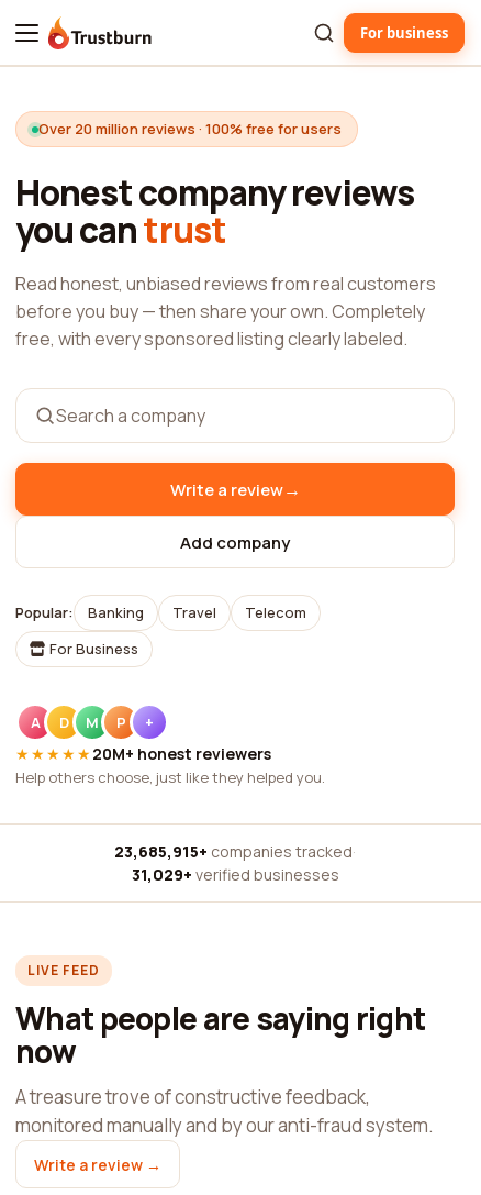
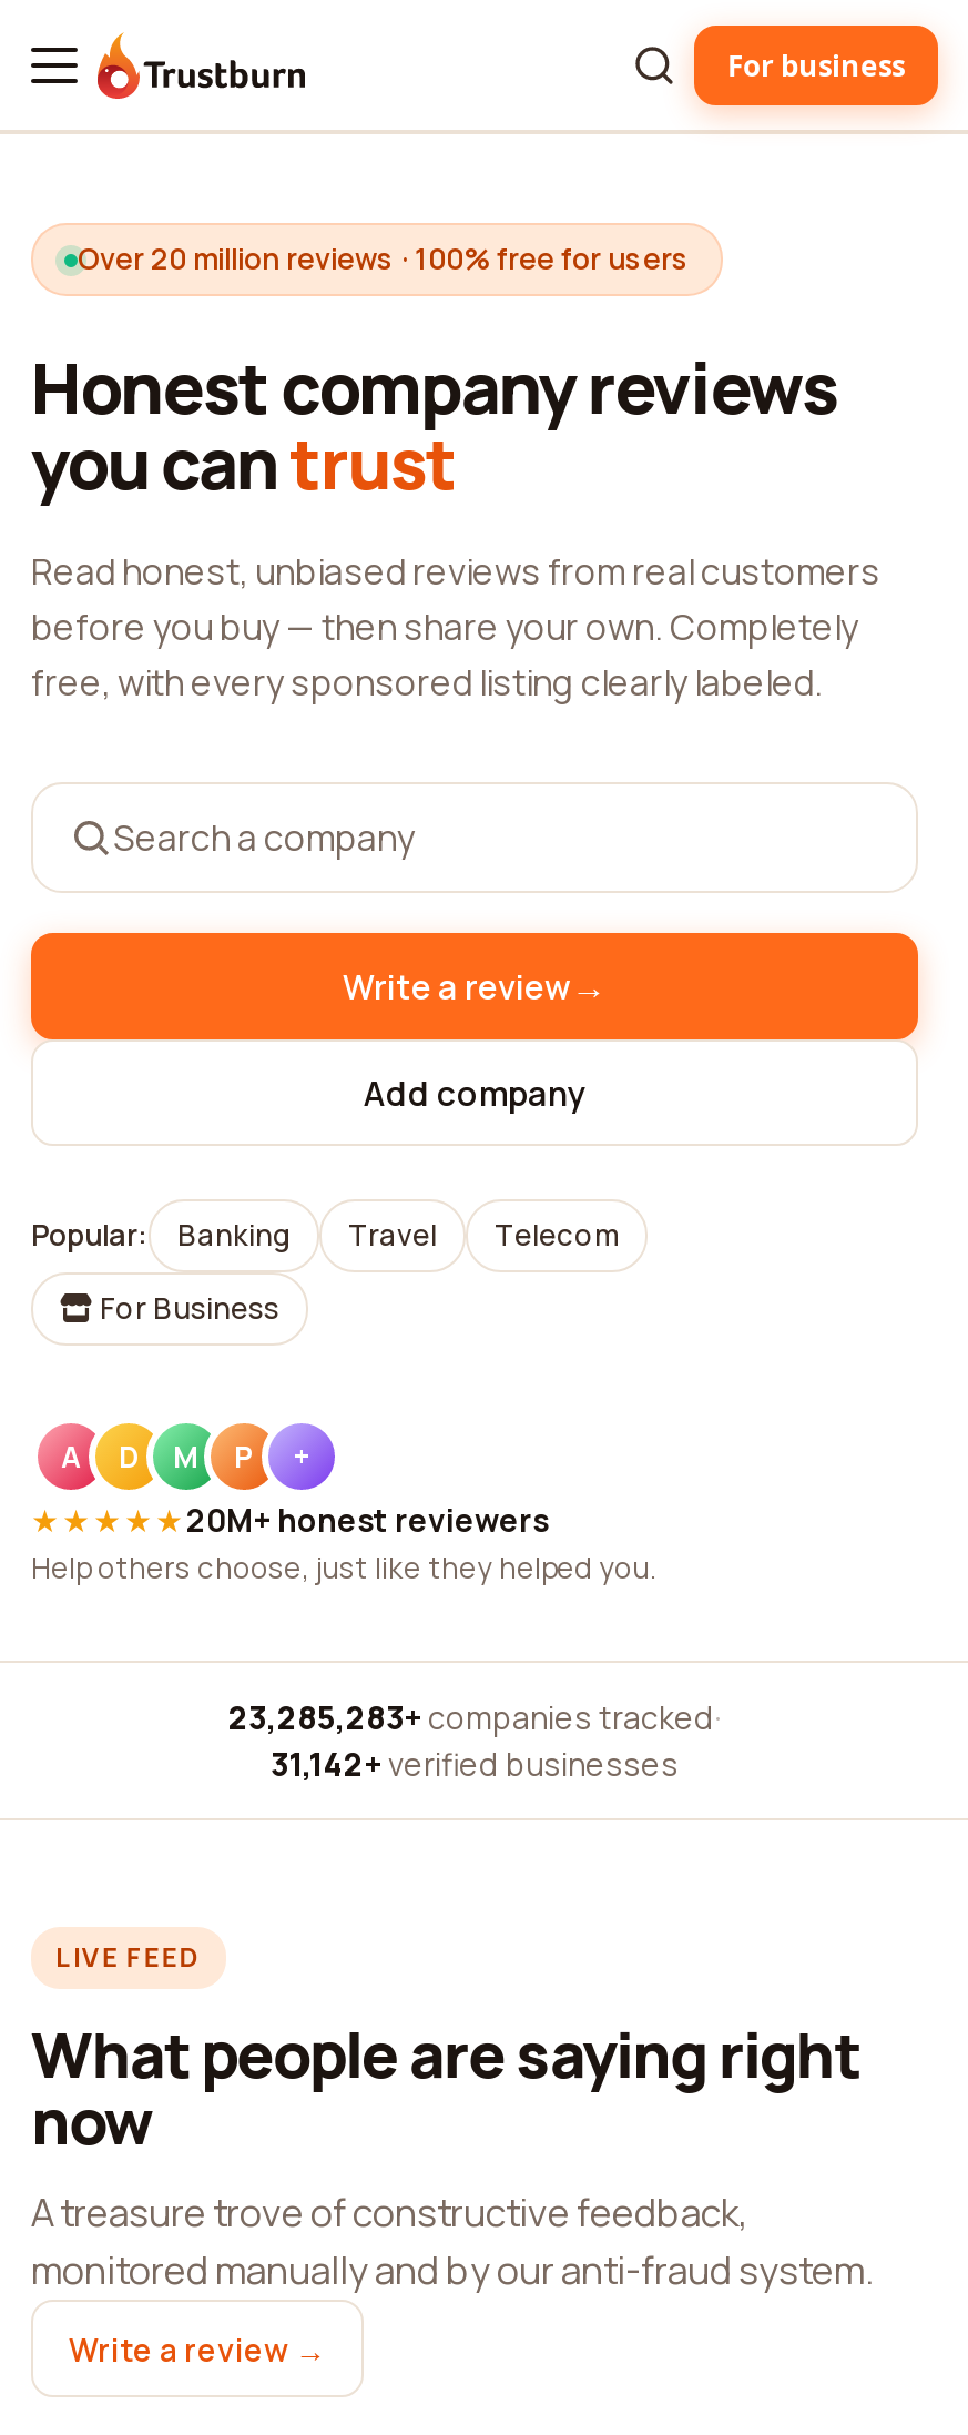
[114,841,356,862] 23,685,915+ companies tracked · -> [228,1696,721,1738] 23,285,283+ companies tracked ·
[131,864,339,885] 31,029+ verified businesses -> [271,1743,679,1785] 31,142+ verified businesses

